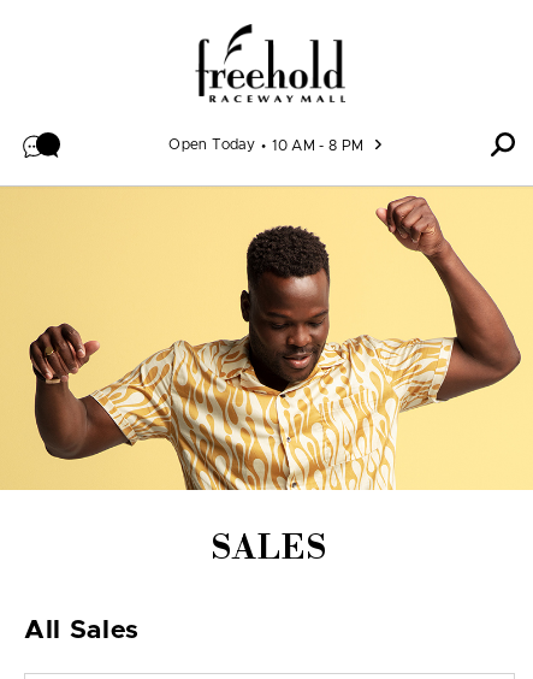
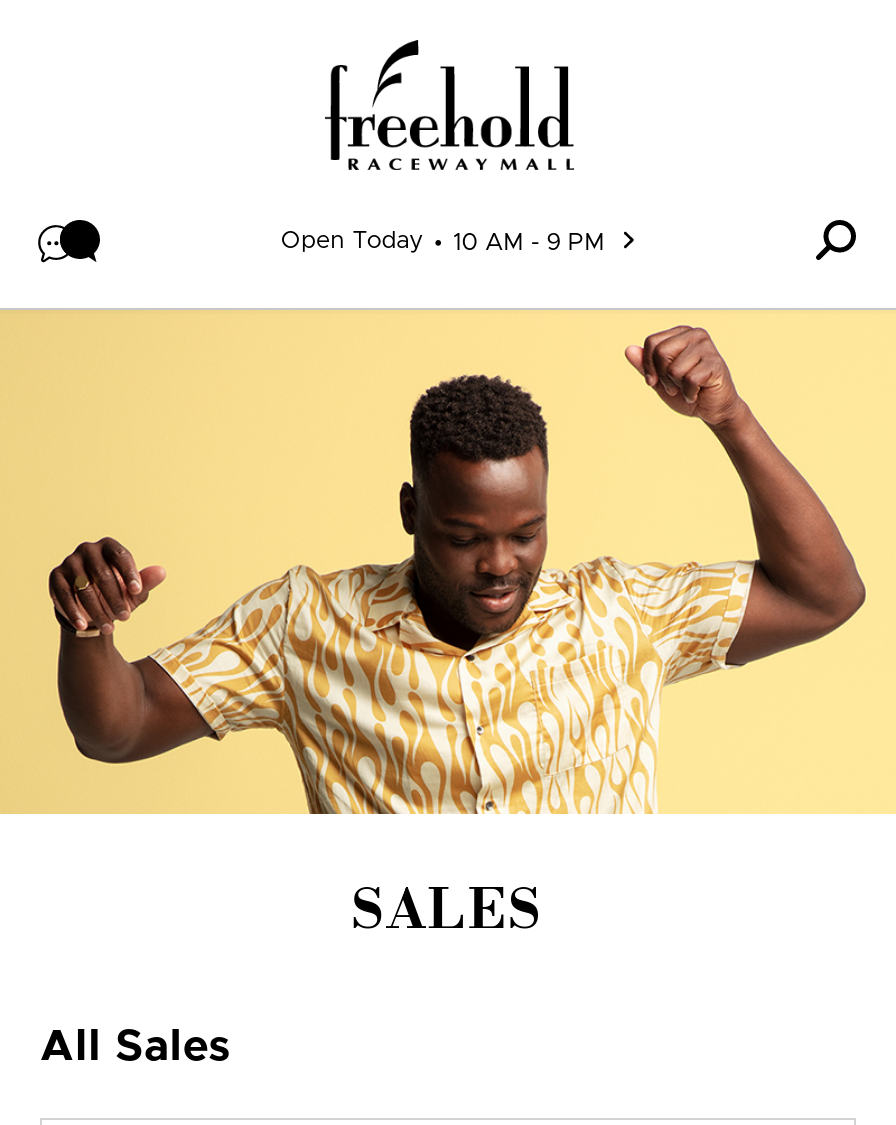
[169,137,364,152] Open Today 10 AM - 8 PM -> [281,227,605,253] Open Today 10 AM - 9 PM

